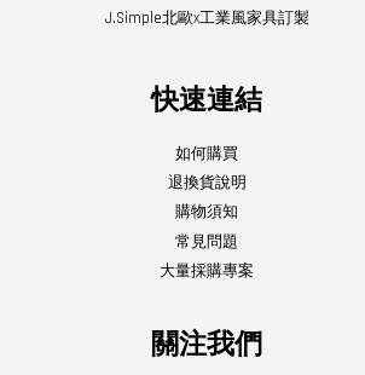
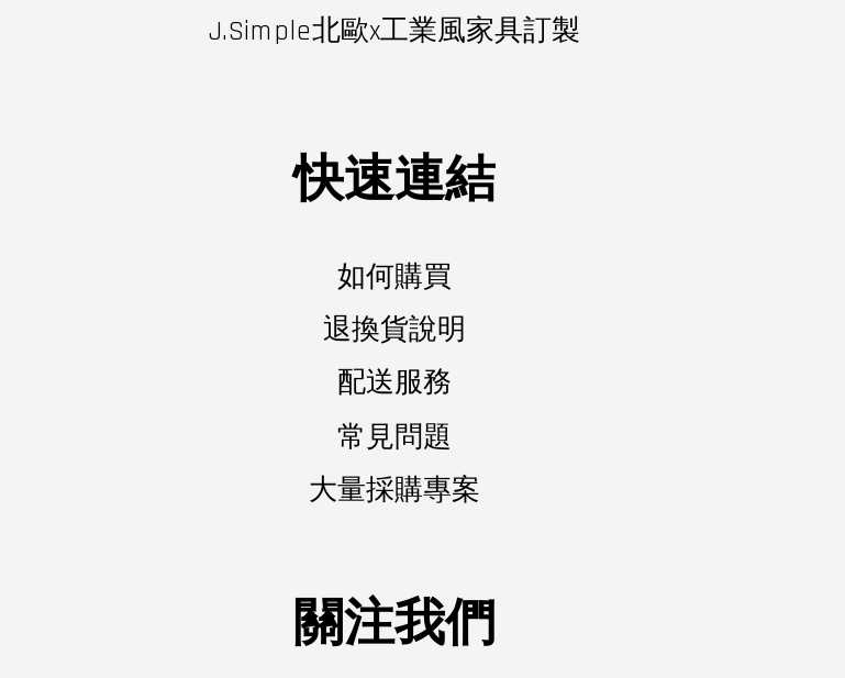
[175,202,238,222] 購物須知 -> [337,366,452,401] 配送服務

